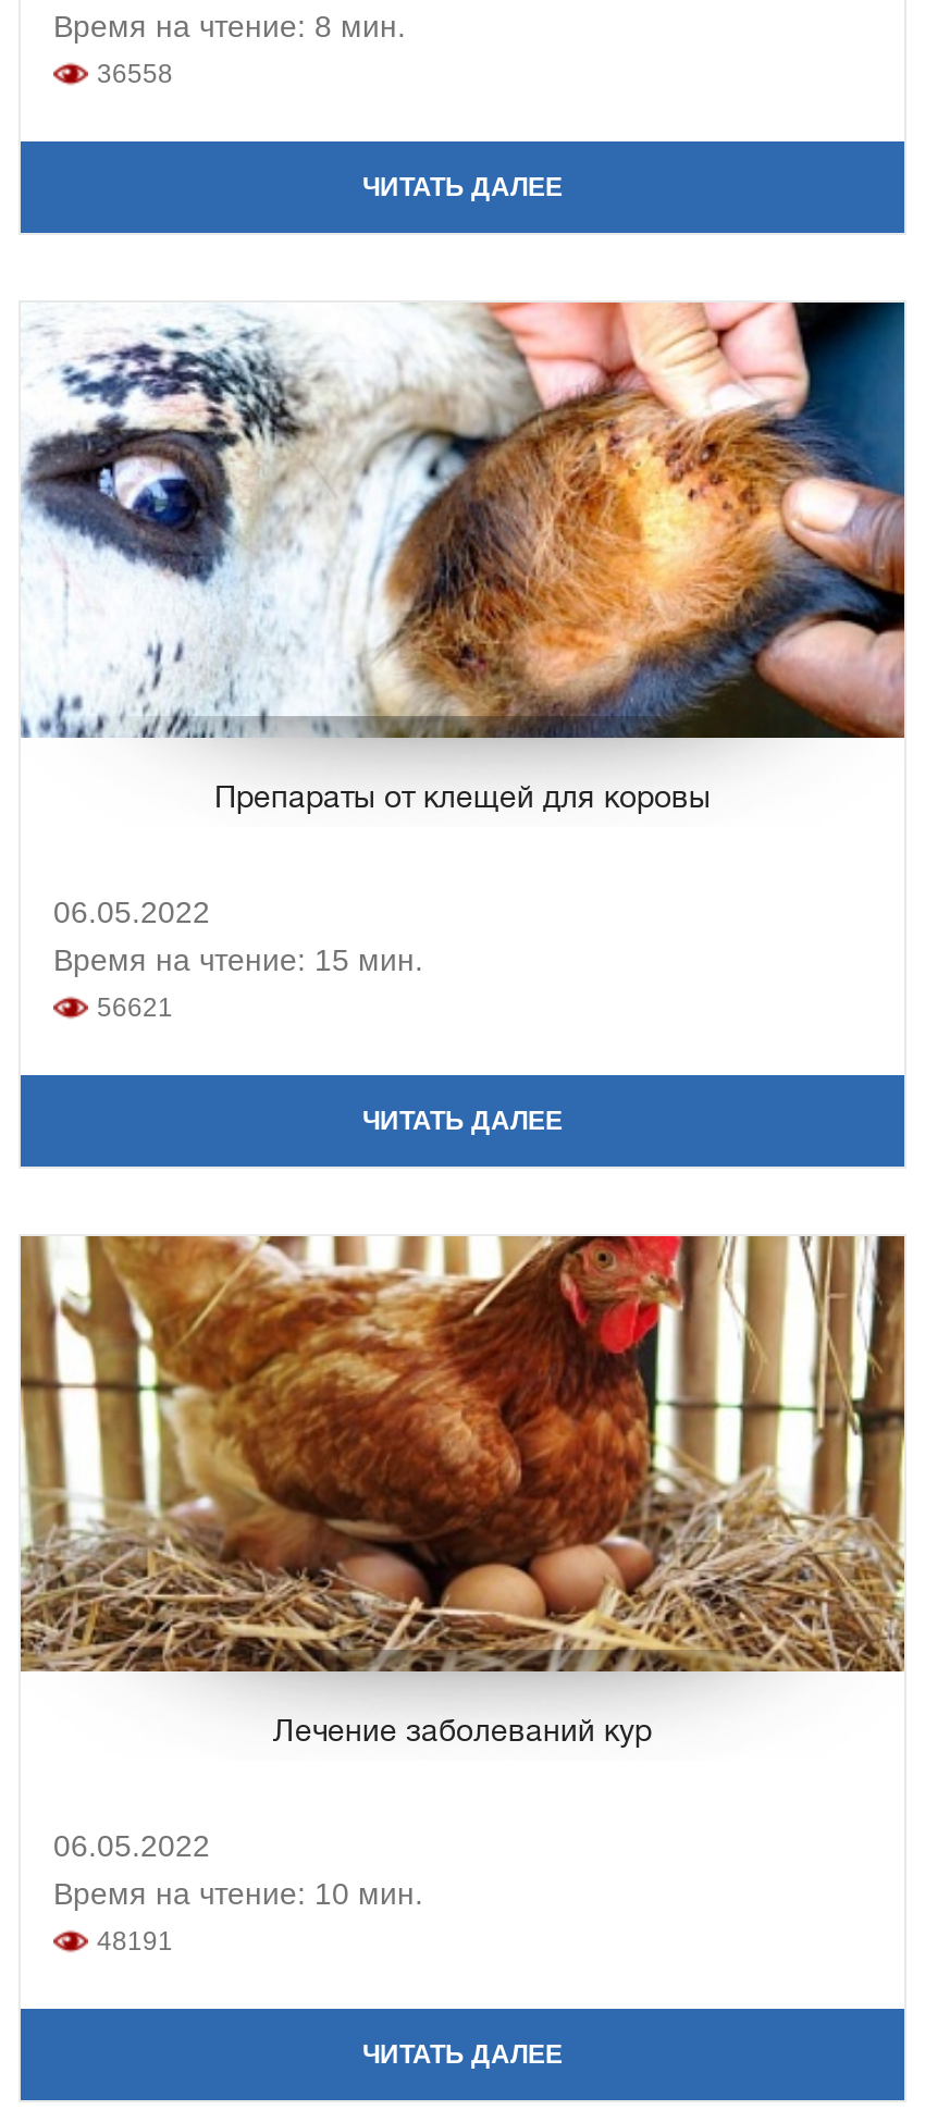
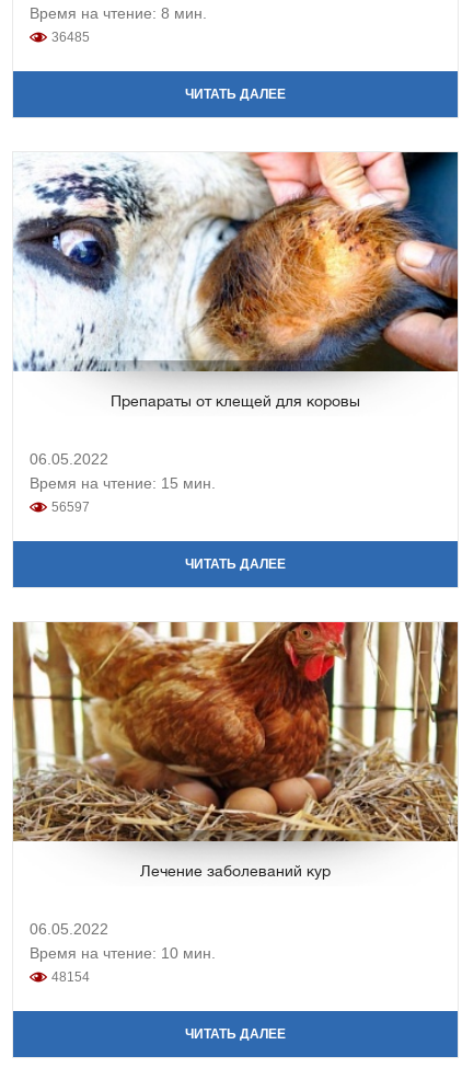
[97,58,173,88] 36558 -> [51,29,90,44] 36485
[97,992,173,1022] 56621 -> [51,499,90,514] 56597
[97,1925,173,1956] 48191 -> [51,969,90,984] 48154

